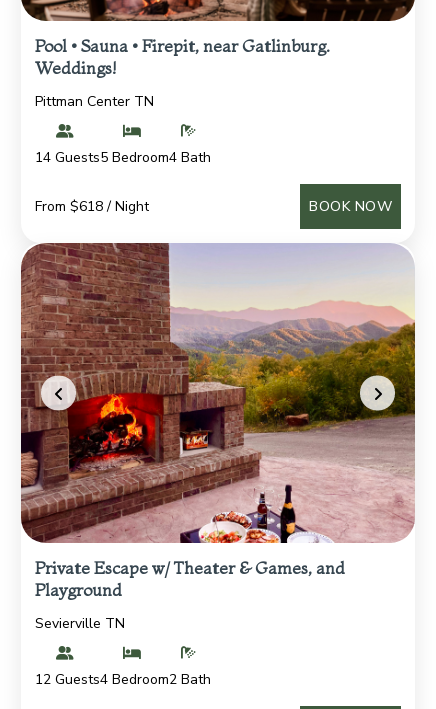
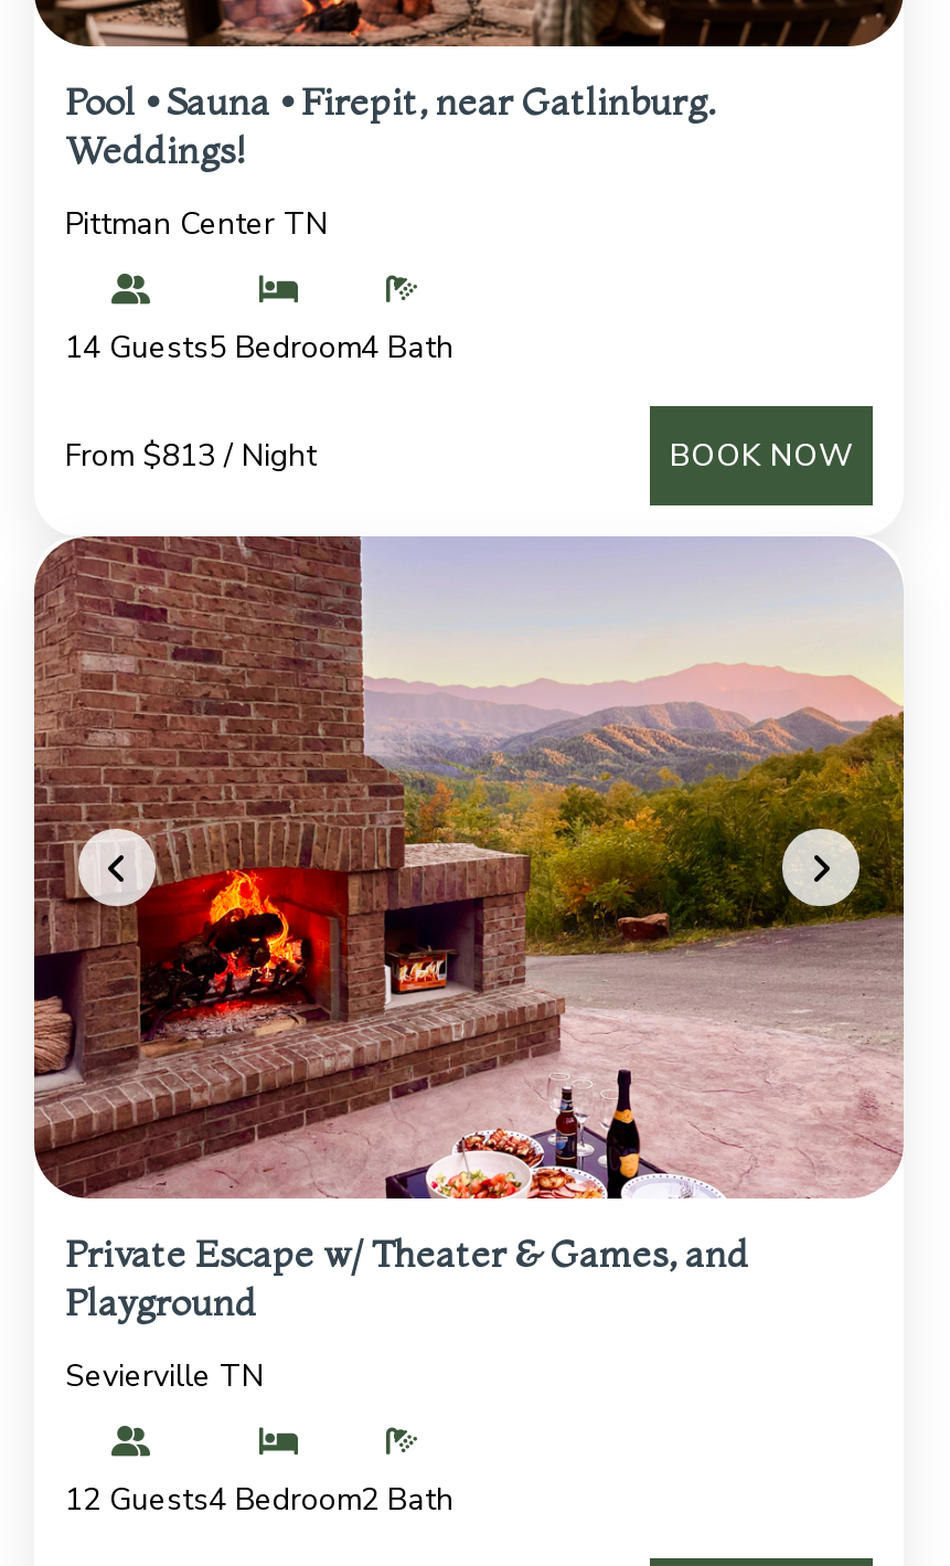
[35,196,149,215] From $618 / Night -> [65,434,317,476] From $813 / Night

